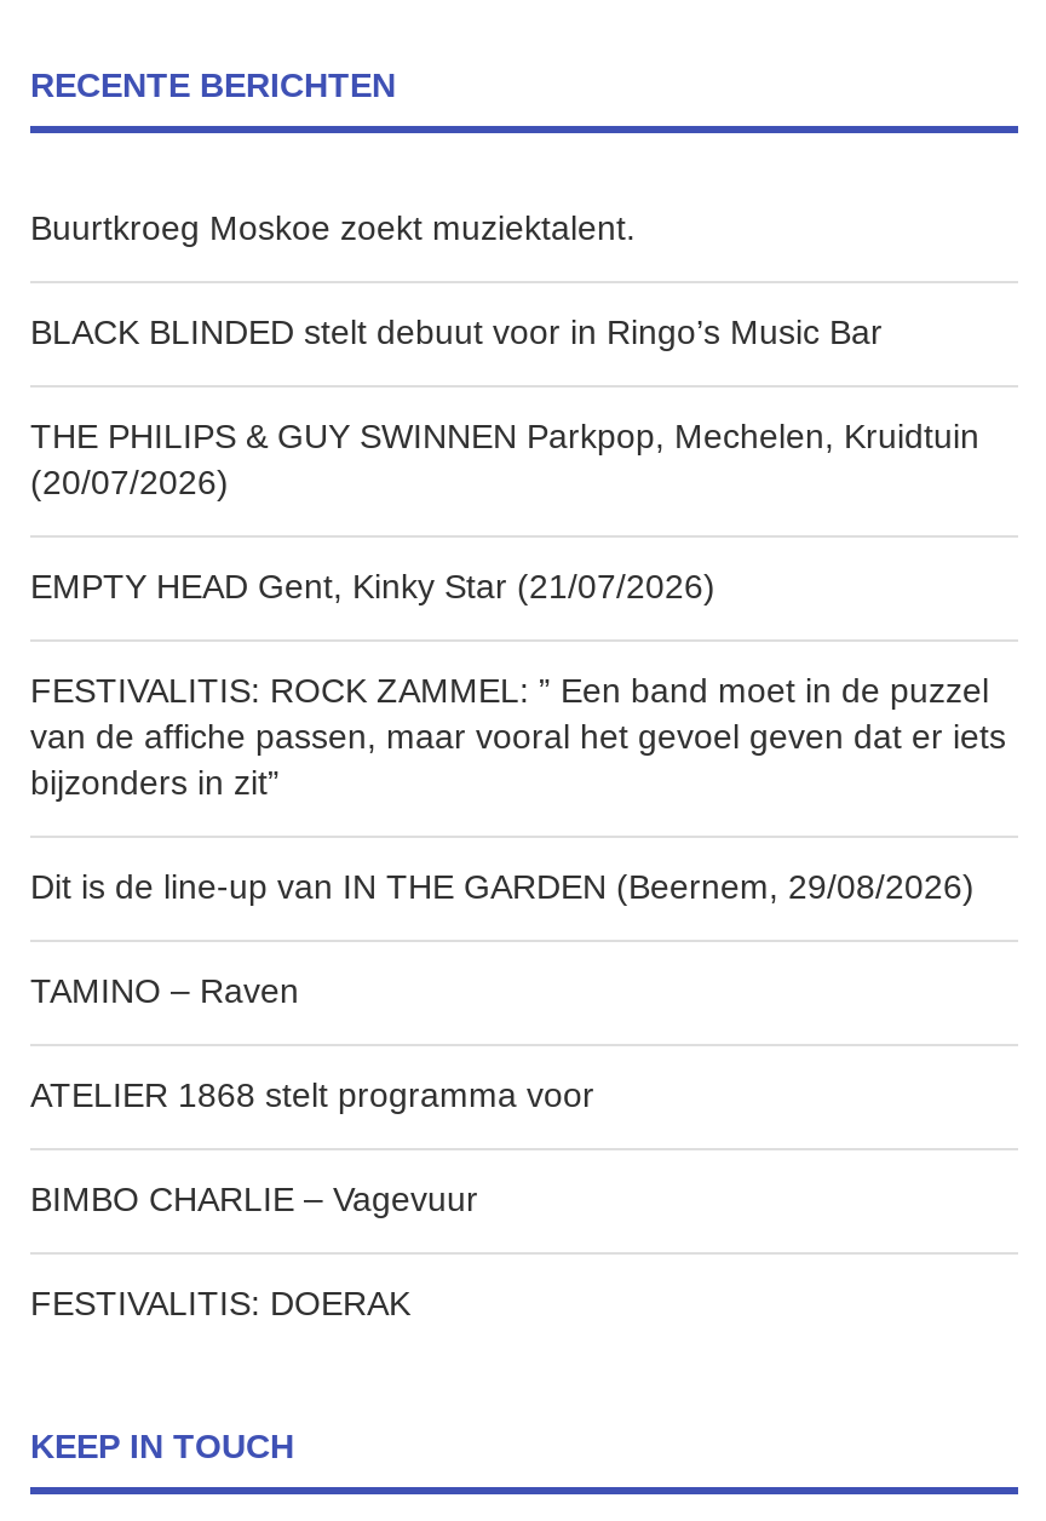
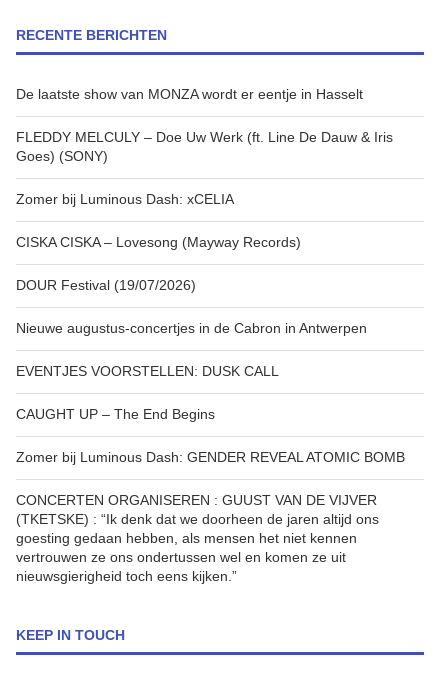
[30,209,636,248] Buurtkroeg Moskoe zoekt muziektalent. -> [16,86,363,102] De laatste show van MONZA wordt er eentje in Hasselt
[30,313,883,352] BLACK BLINDED stelt debuut voor in Ringo’s Music Bar -> [16,129,393,164] FLEDDY MELCULY – Doe Uw Werk (ft. Line De Dauw & Iris | Goes) (SONY)
[30,418,979,502] THE PHILIPS & GUY SWINNEN Parkpop, Mechelen, Kruidtuin | (20/07/2026) -> [16,191,234,207] Zomer bij Luminous Dash: xCELIA
[30,568,715,606] EMPTY HEAD Gent, Kinky Star (21/07/2026) -> [16,234,301,250] CISKA CISKA – Lovesong (Mayway Records)
[30,672,1006,803] FESTIVALITIS: ROCK ZAMMEL: ” Een band moet in de puzzel | van de affiche passen, maar vooral het gevoel geven dat er iets | bijzonders in zit” -> [16,277,196,293] DOUR Festival (19/07/2026)
[30,868,975,907] Dit is de line-up van IN THE GARDEN (Beernem, 29/08/2026) -> [16,320,367,336] Nieuwe augustus-concertjes in de Cabron in Antwerpen
[30,972,299,1011] TAMINO – Raven -> [16,363,279,379] EVENTJES VOORSTELLEN: DUSK CALL
[30,1076,594,1115] ATELIER 1868 stelt programma voor -> [16,406,215,422] CAUGHT UP – The End Begins
[30,1180,478,1219] BIMBO CHARLIE – Vagevuur -> [16,449,405,465] Zomer bij Luminous Dash: GENDER REVEAL ATOMIC BOMB
[30,1285,410,1323] FESTIVALITIS: DOERAK -> [16,492,379,584] CONCERTEN ORGANISEREN : GUUST VAN DE VIJVER | (TKETSKE) : “Ik denk dat we doorheen de jaren altijd ons | goesting gedaan hebben, als mensen het niet kennen | vertrouwen ze ons ondertussen wel en komen ze uit | nieuwsgierigheid toch eens kijken.”

